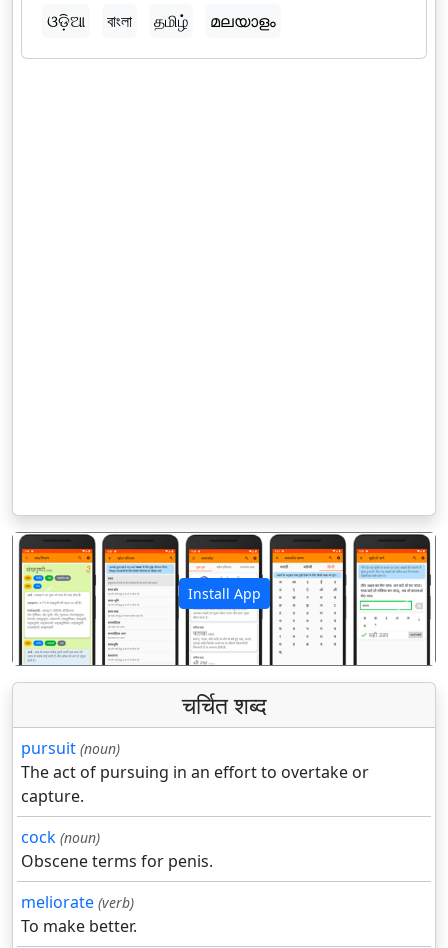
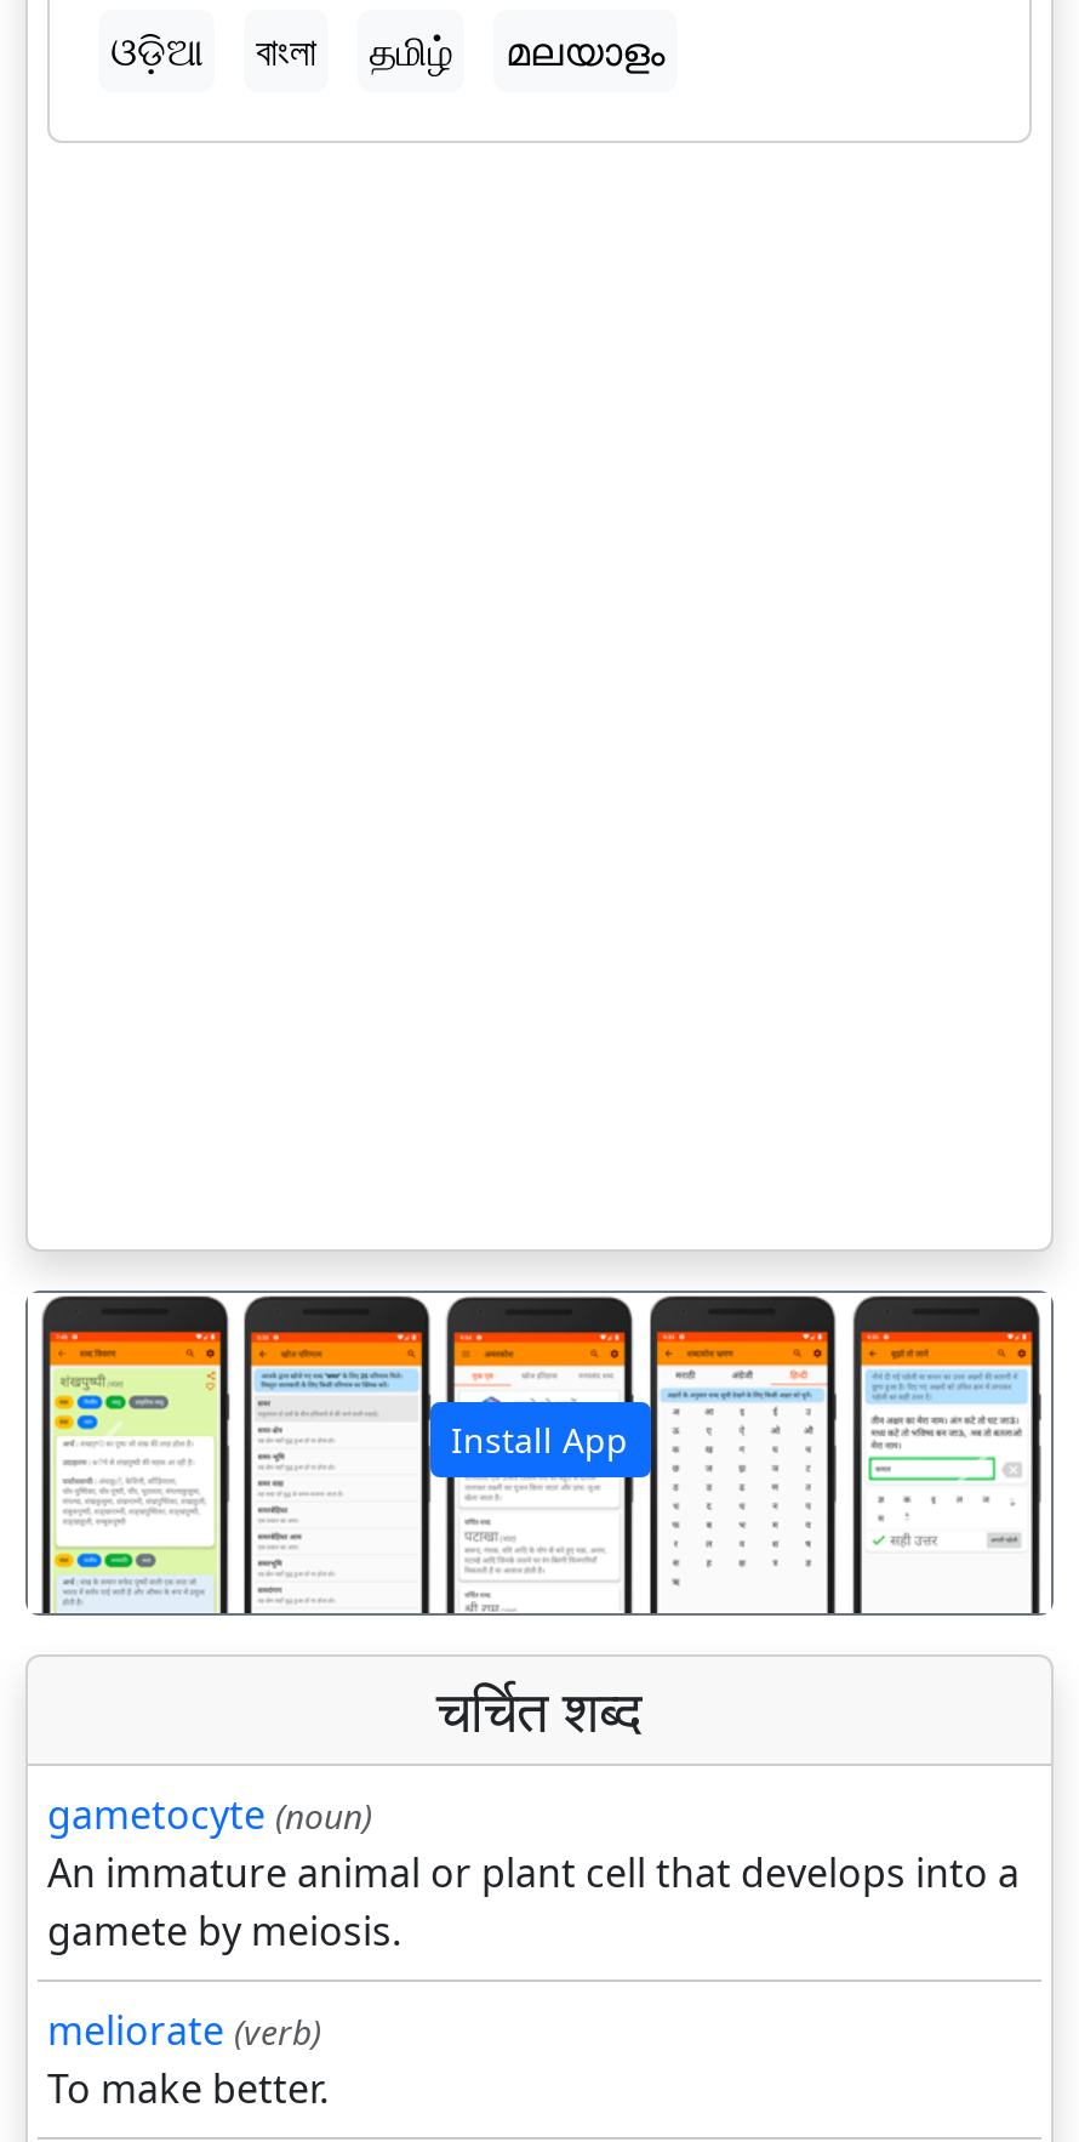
[21,737,369,872] pursuit (noun) | The act of pursuing in an effort to overtake or | capture. | cock (noun) | Obscene terms for penis. -> [47,1789,1020,1959] gametocyte (noun) | An immature animal or plant cell that develops into a | gamete by meiosis.

